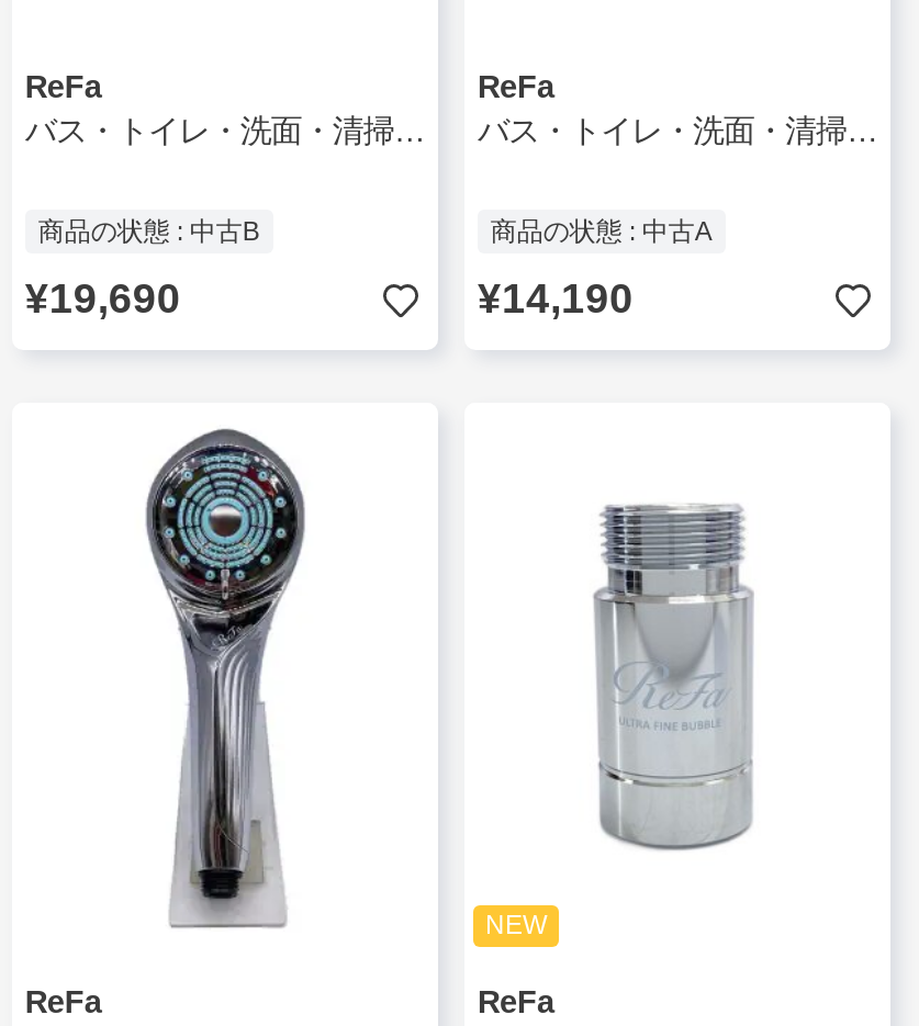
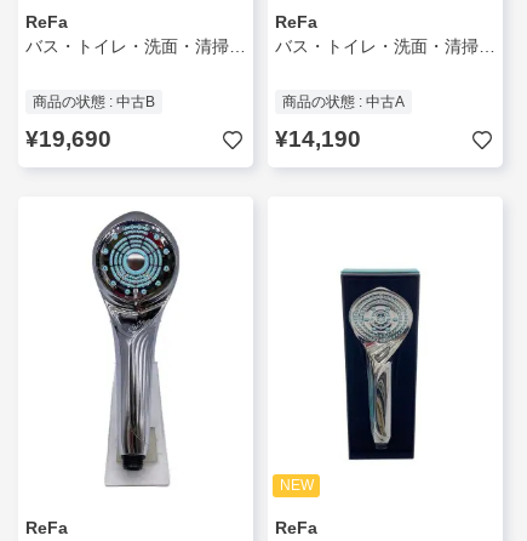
[592,504,754,879] [image] -> [339,254,426,461] [image]

